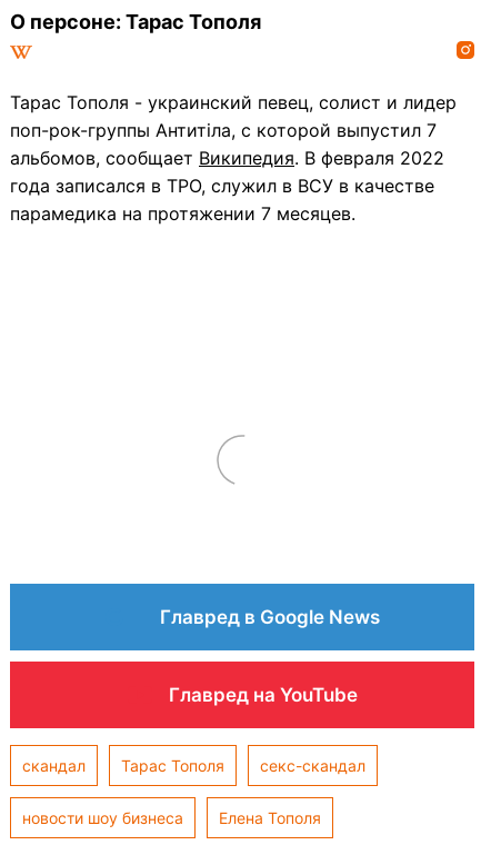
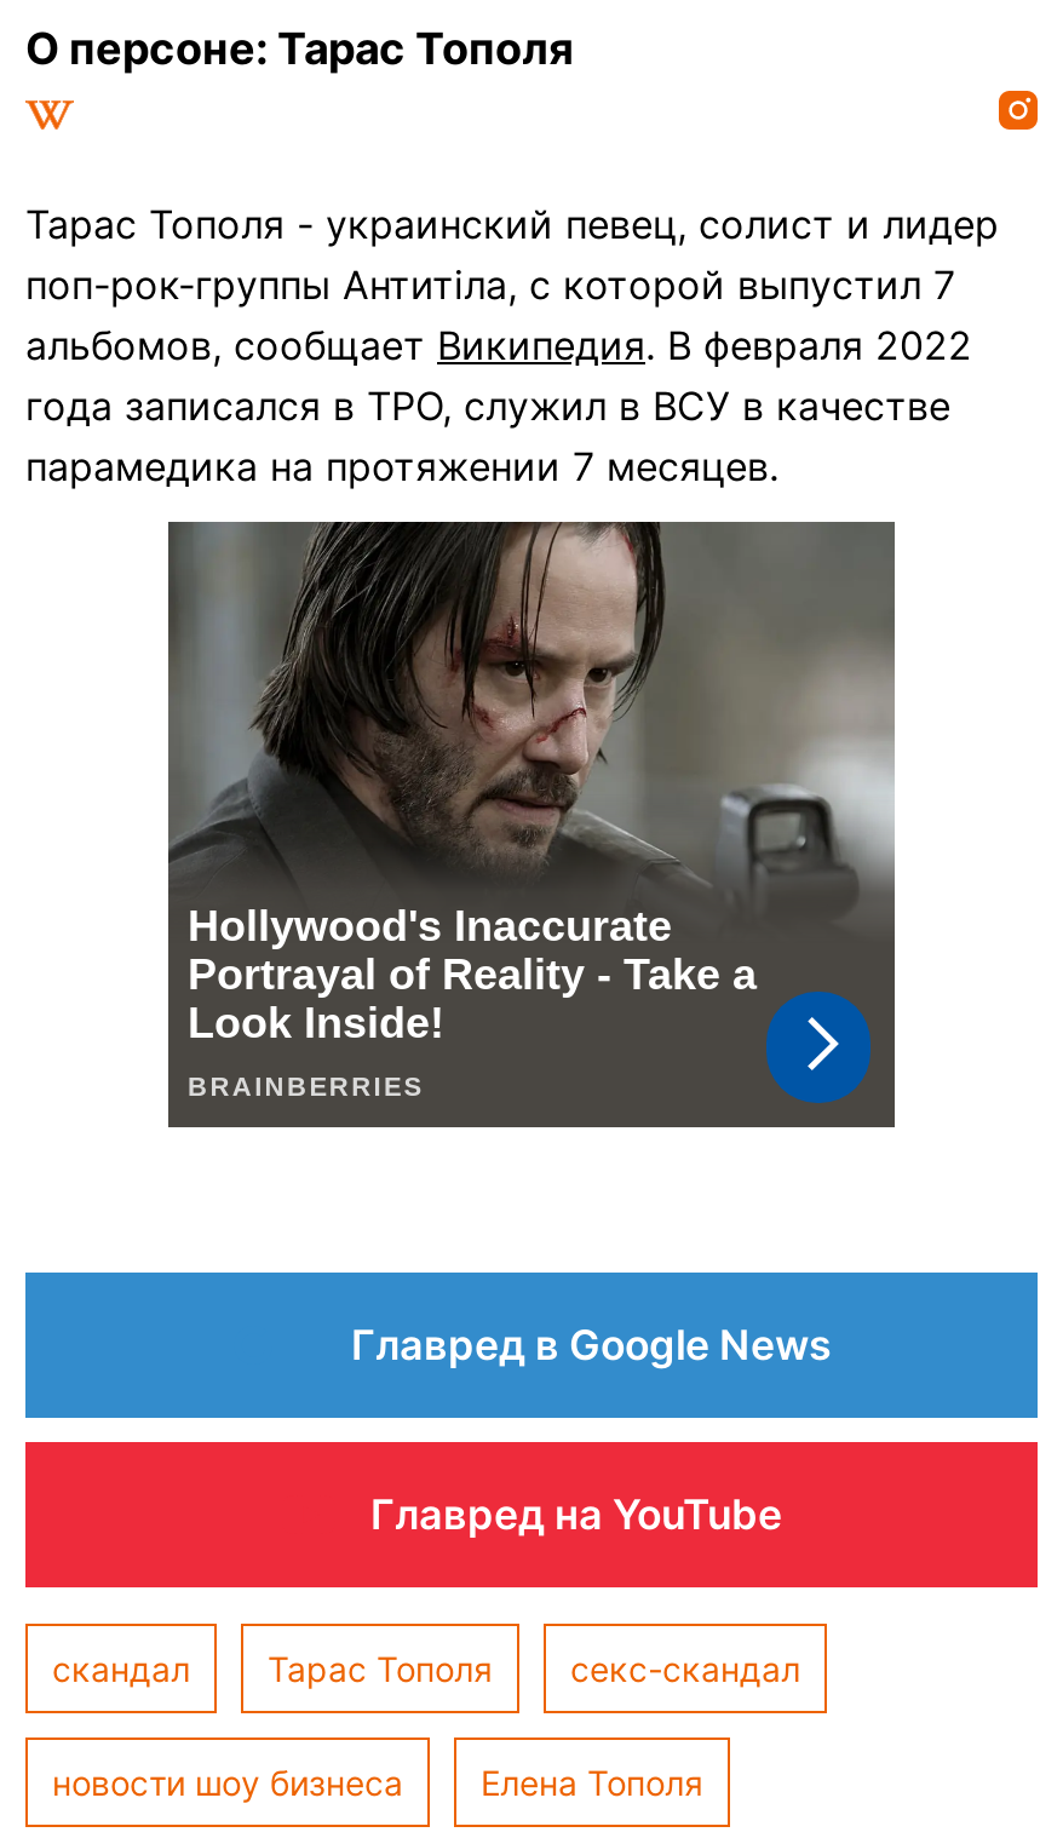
none -> [166,519,897,1130] [image]

